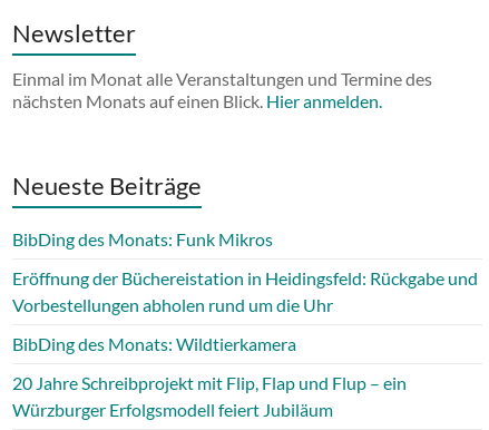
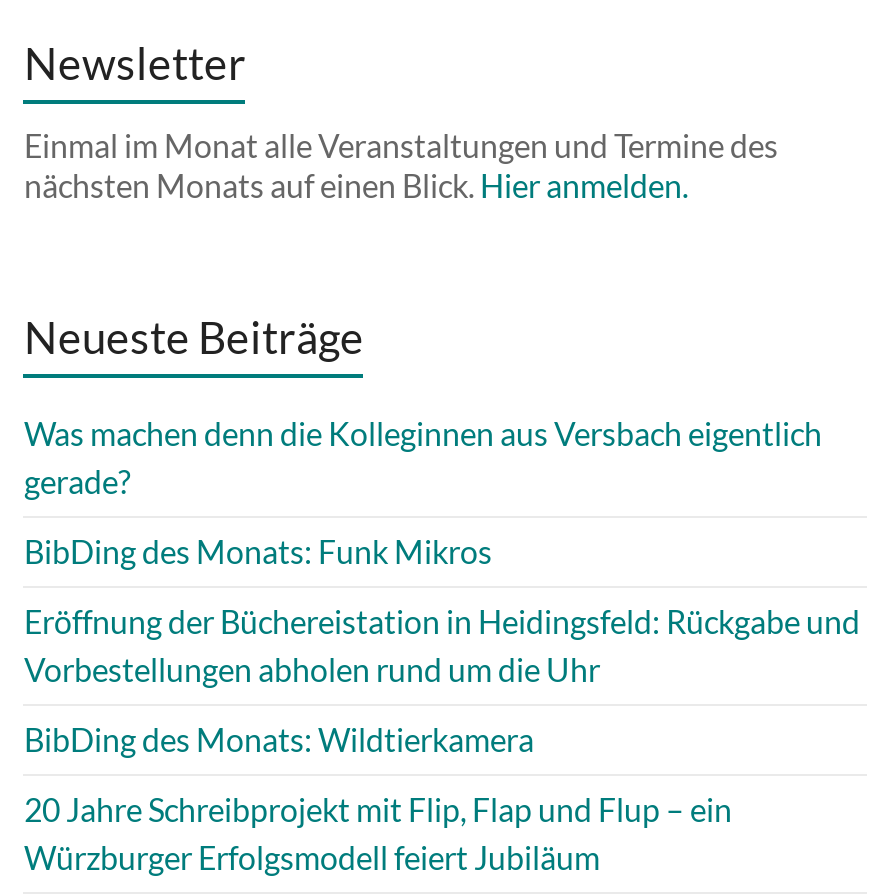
none -> [24,414,822,500] Was machen denn die Kolleginnen aus Versbach eigentlich | gerade?

